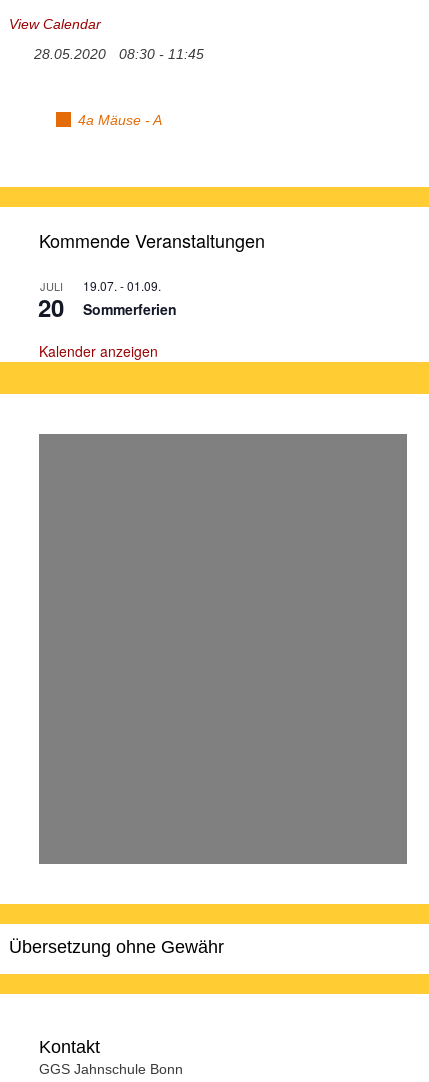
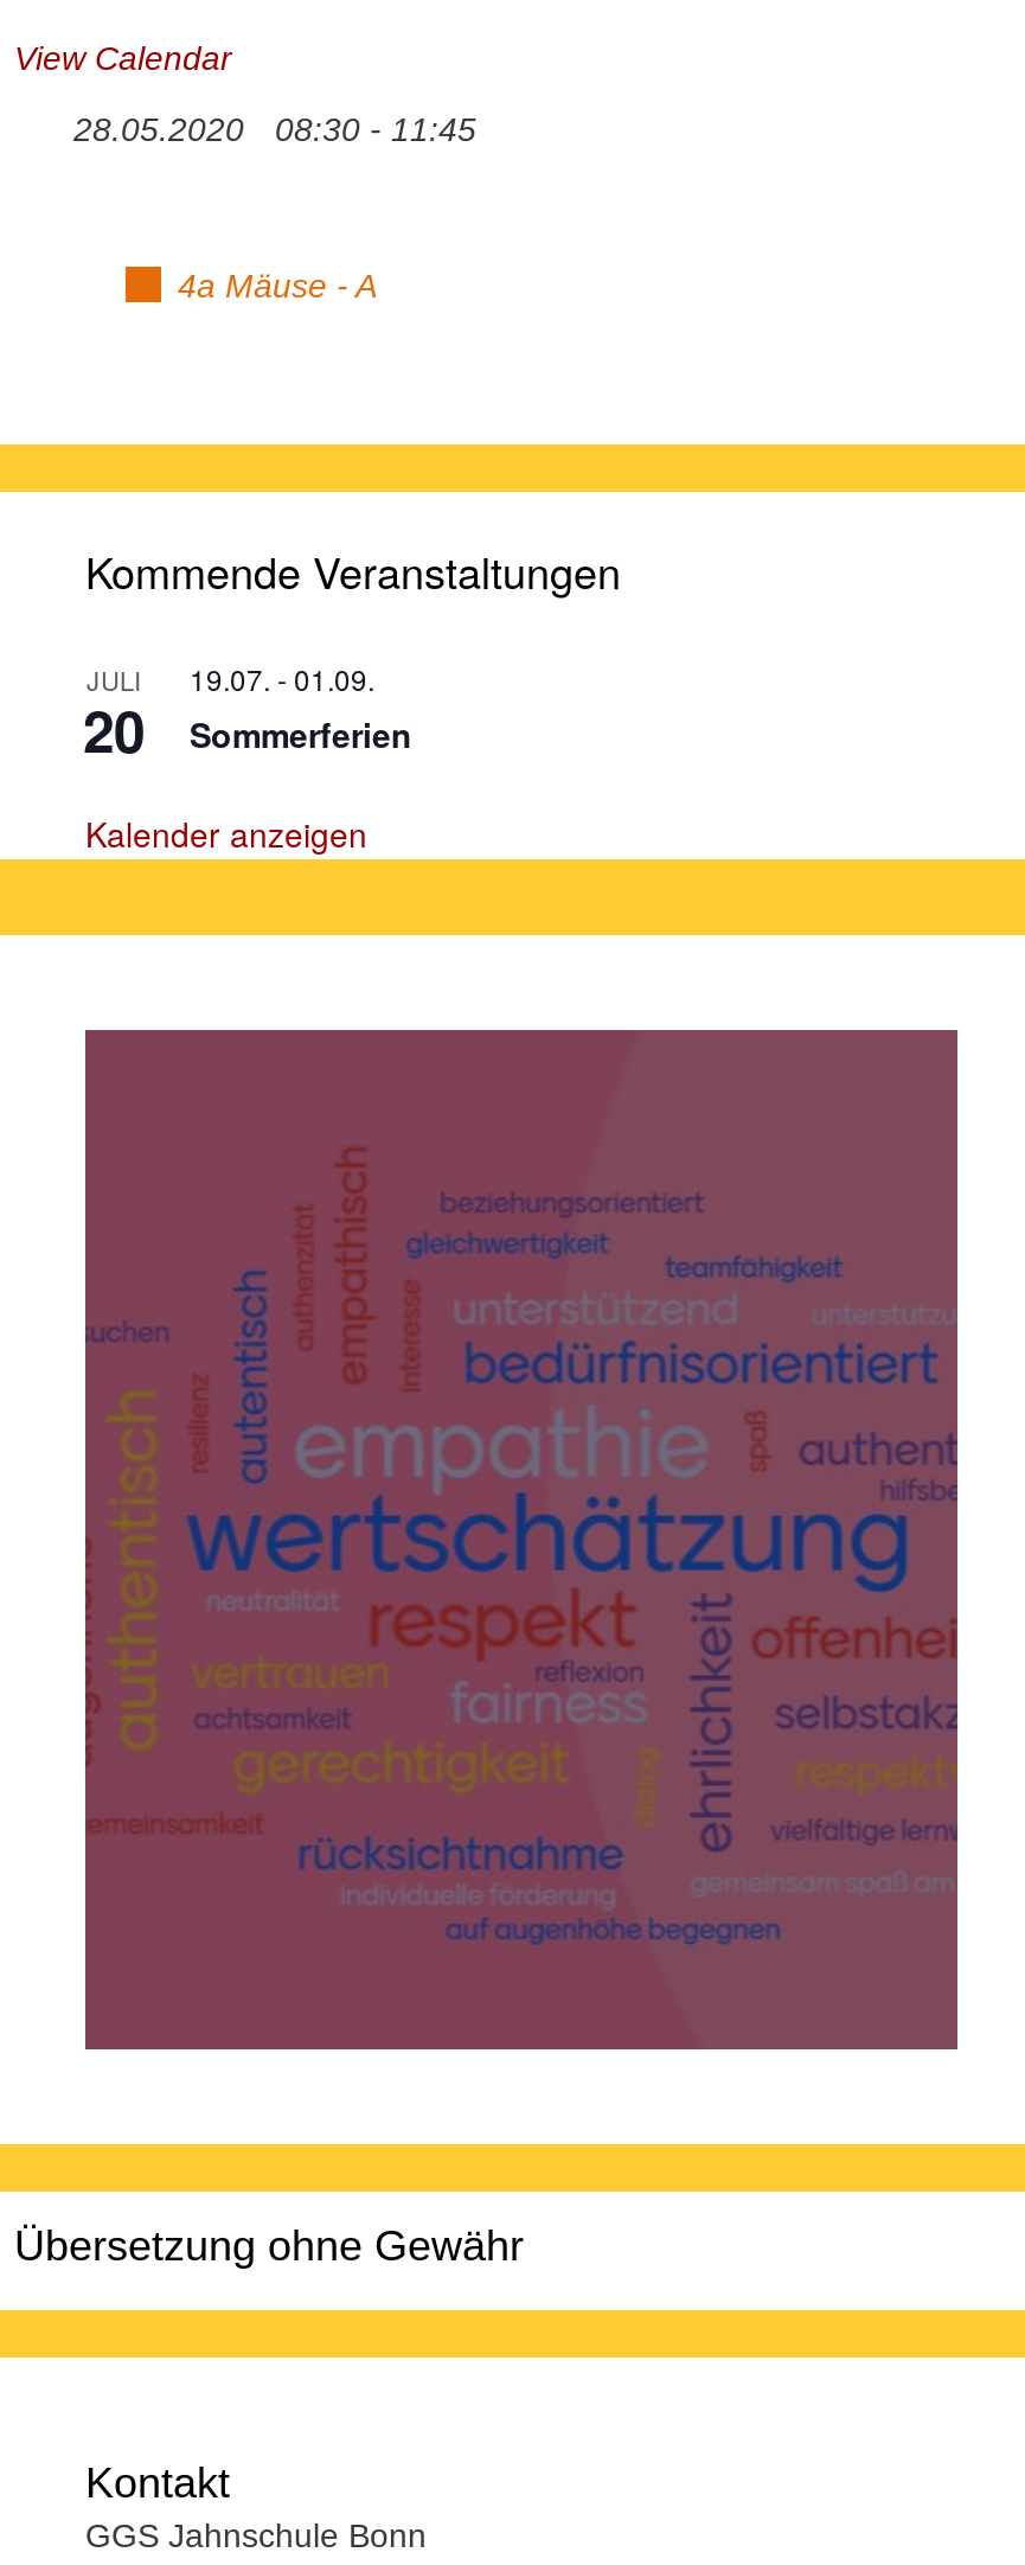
none -> [83,1029,957,2051] [image]

